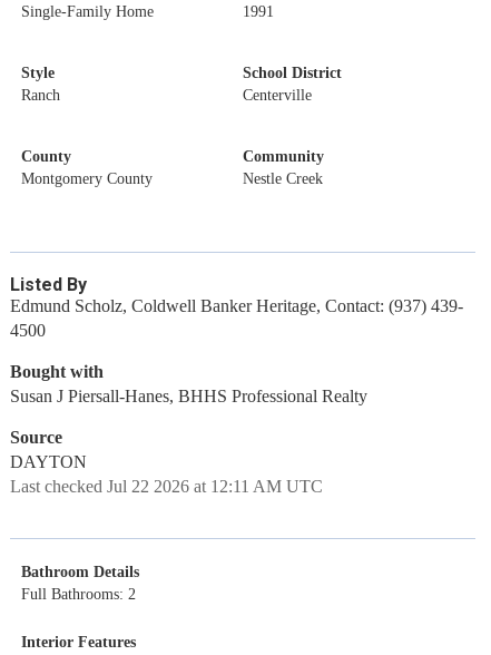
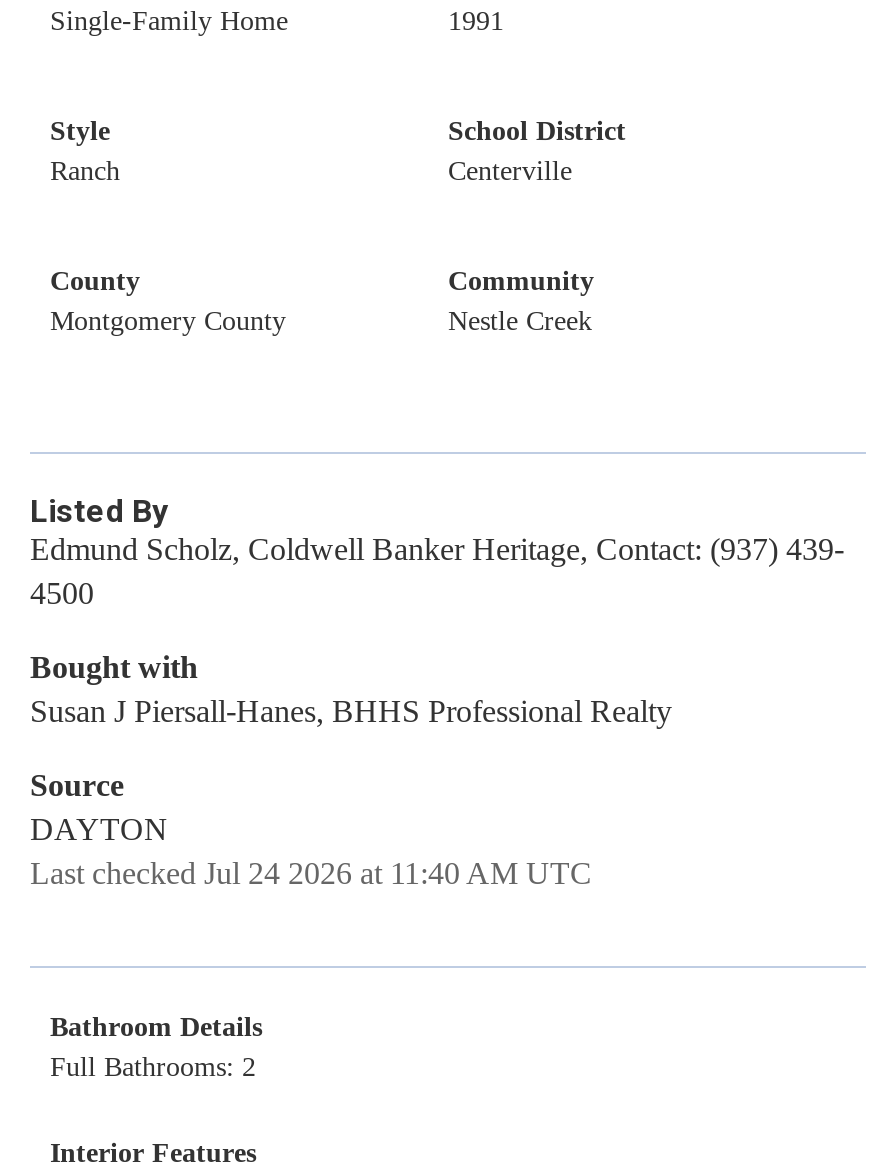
[10,477,323,496] Last checked Jul 22 2026 at 12:11 AM UTC -> [30,856,592,890] Last checked Jul 24 2026 at 11:40 AM UTC

